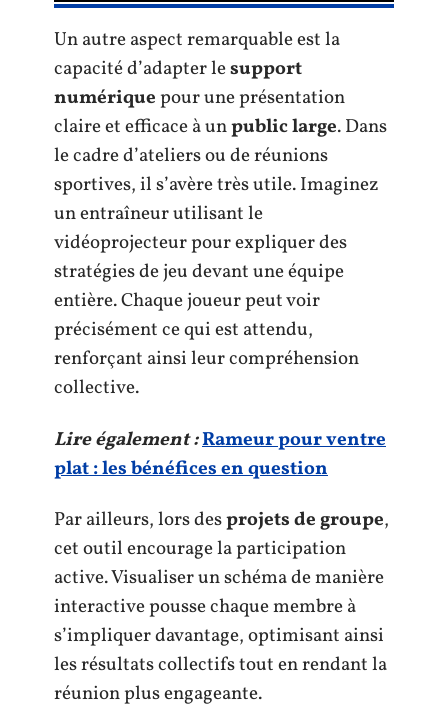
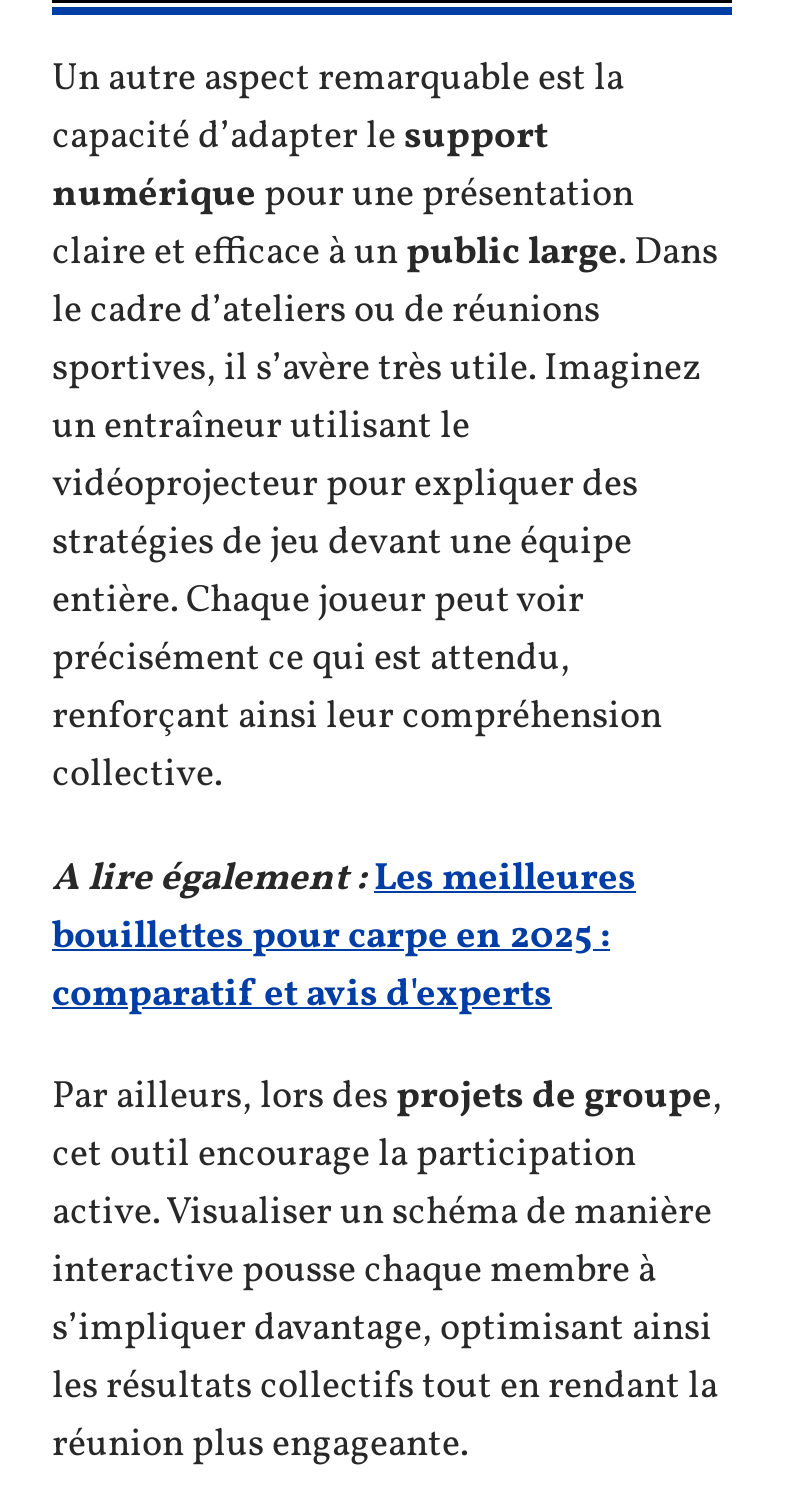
[54,426,386,481] Lire également : Rameur pour ventre | plat : les bénéfices en question -> [52,852,636,1020] A lire également : Les meilleures | bouillettes pour carpe en 2025 : | comparatif et avis d'experts

